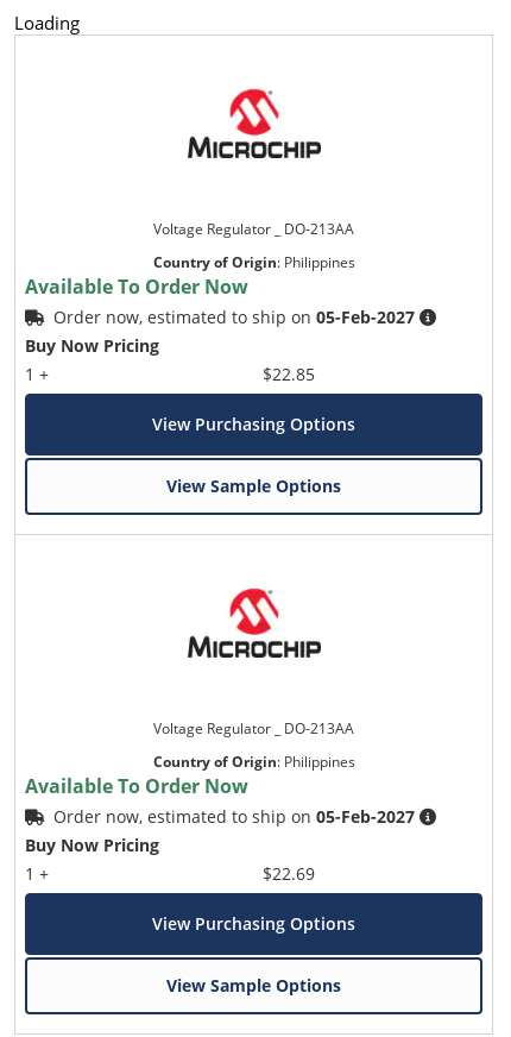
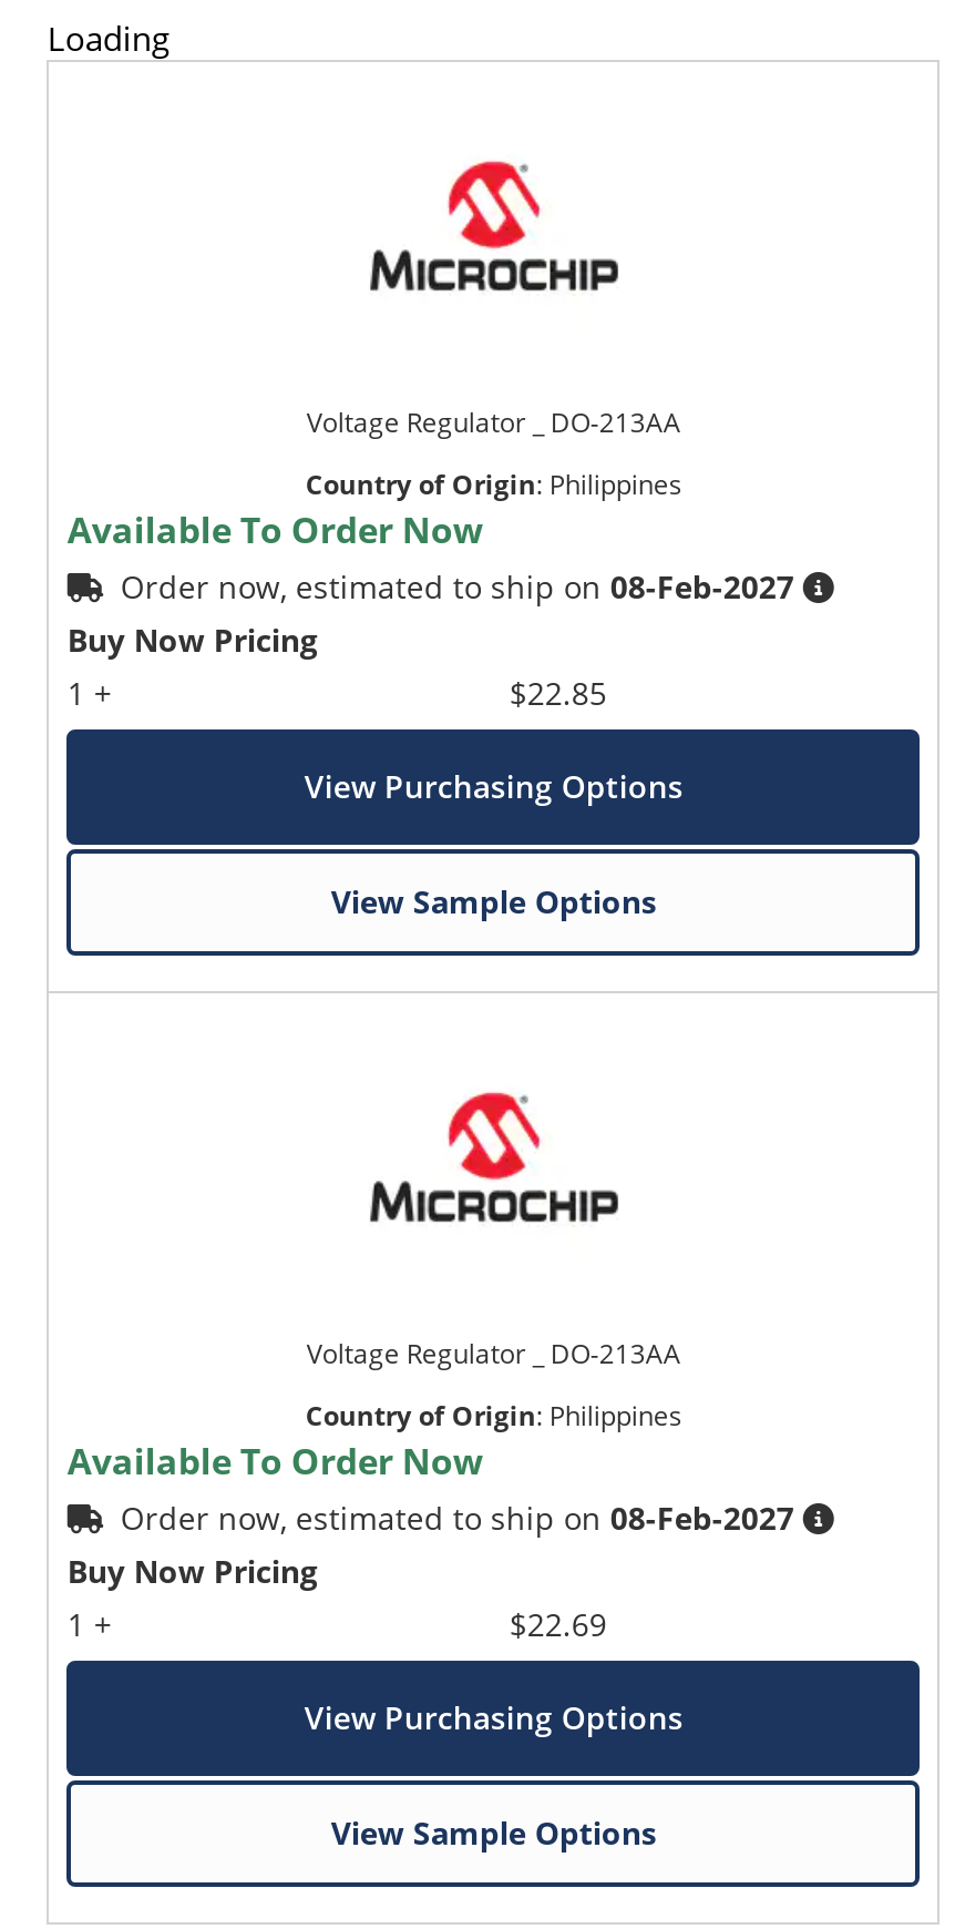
[54,306,415,328] Order now, estimated to ship on 05-Feb-2027 -> [121,566,794,608] Order now, estimated to ship on 08-Feb-2027
[54,805,415,828] Order now, estimated to ship on 05-Feb-2027 -> [121,1497,794,1539] Order now, estimated to ship on 08-Feb-2027

